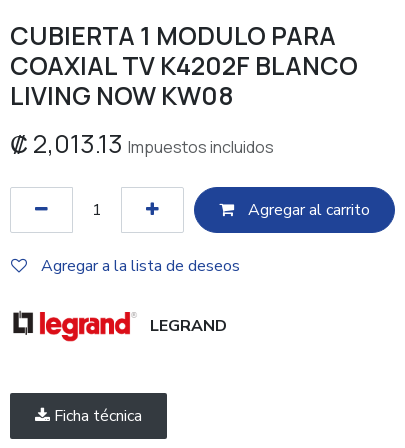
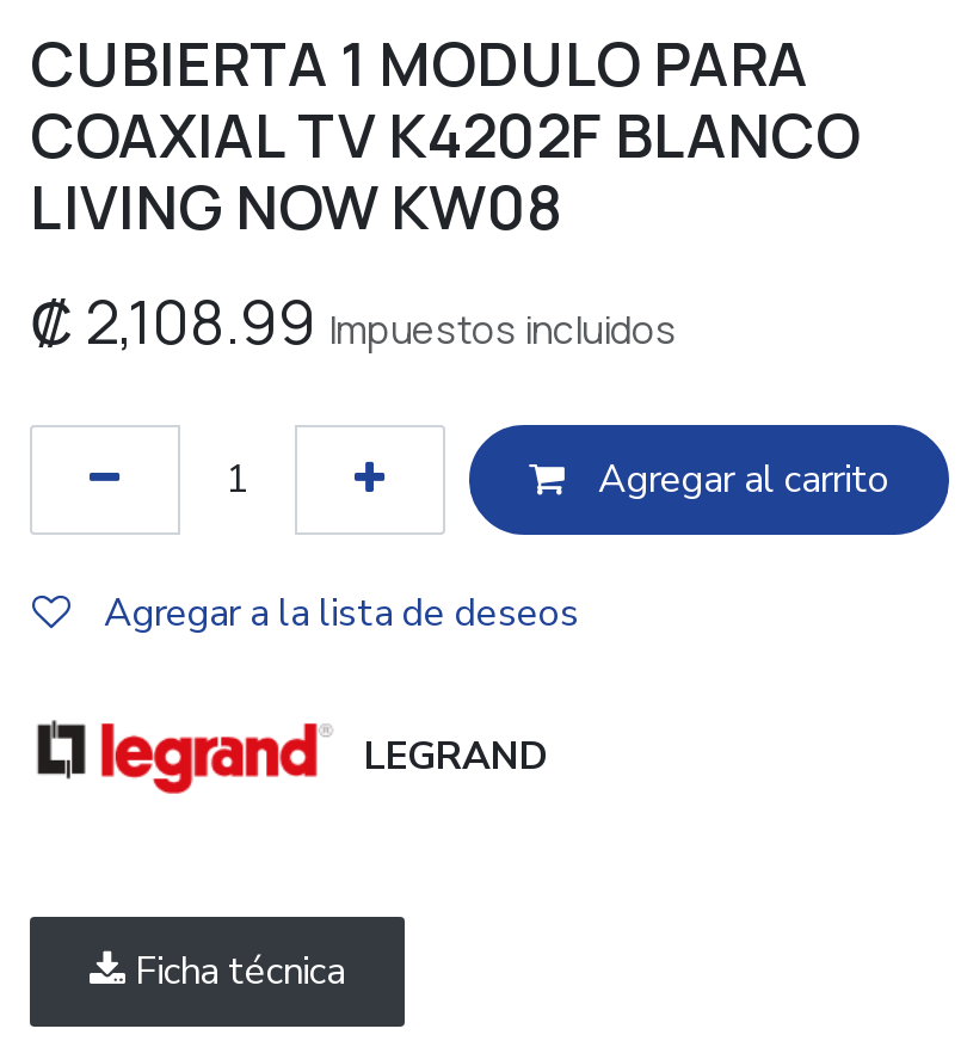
[10,126,274,161] ₡ 2,013.13 Impuestos incluidos -> [30,279,677,363] ₡ 2,108.99 Impuestos incluidos

